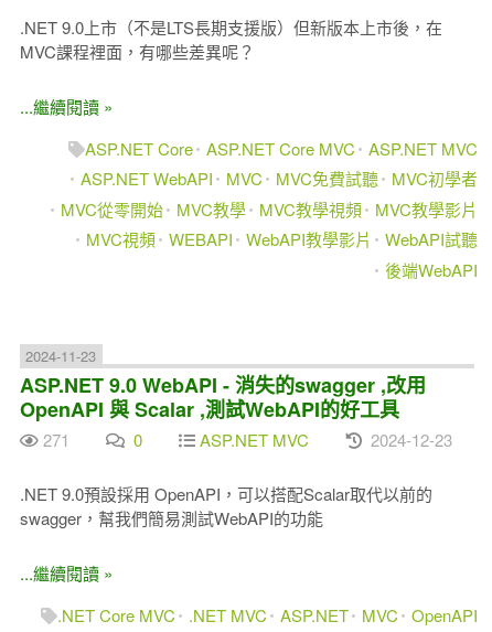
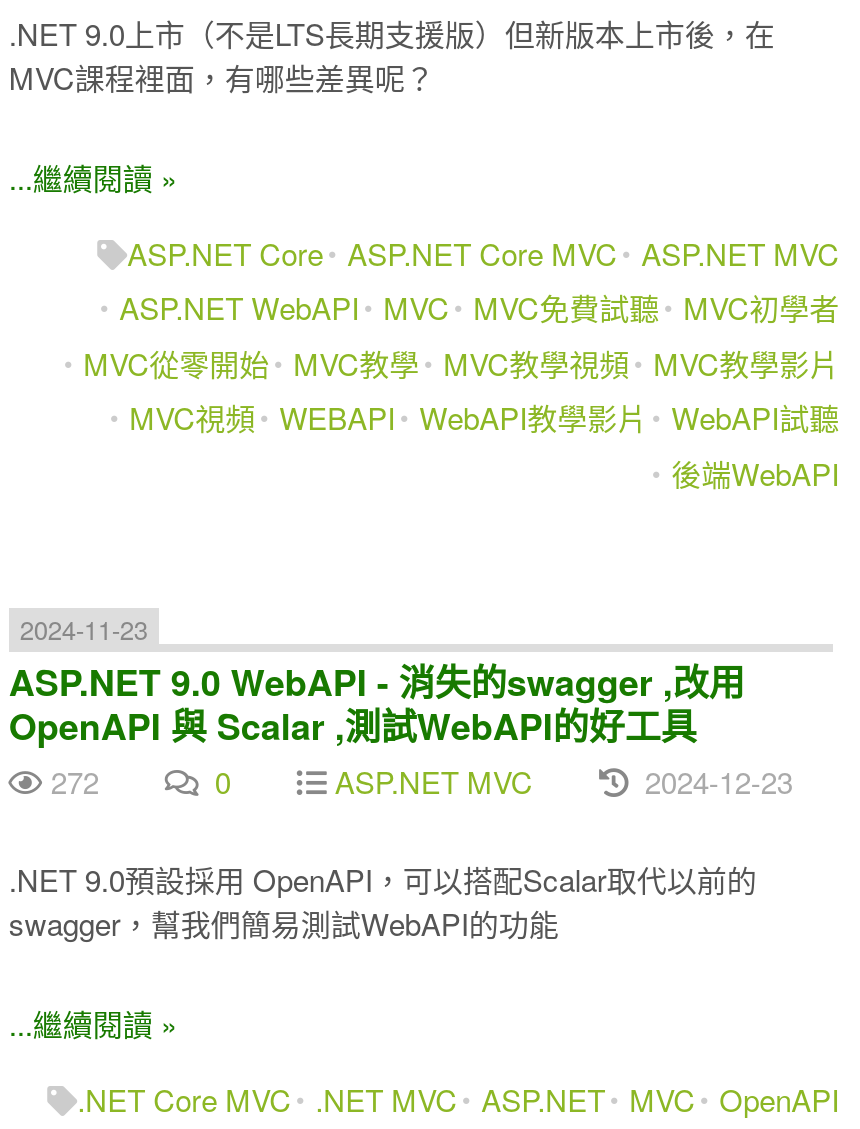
[43,427,69,451] 271 -> [51,759,99,801] 272

